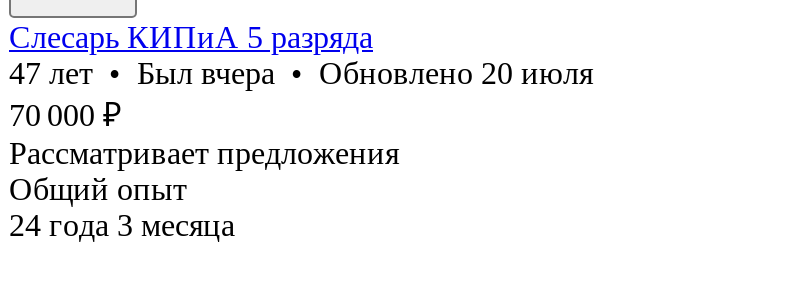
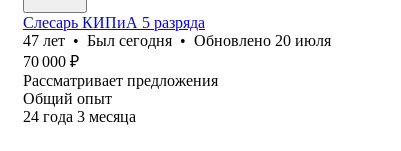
[9,56,593,90] 47 лет • Был вчера • Обновлено 20 июля -> [23,32,331,49] 47 лет • Был сегодня • Обновлено 20 июля

